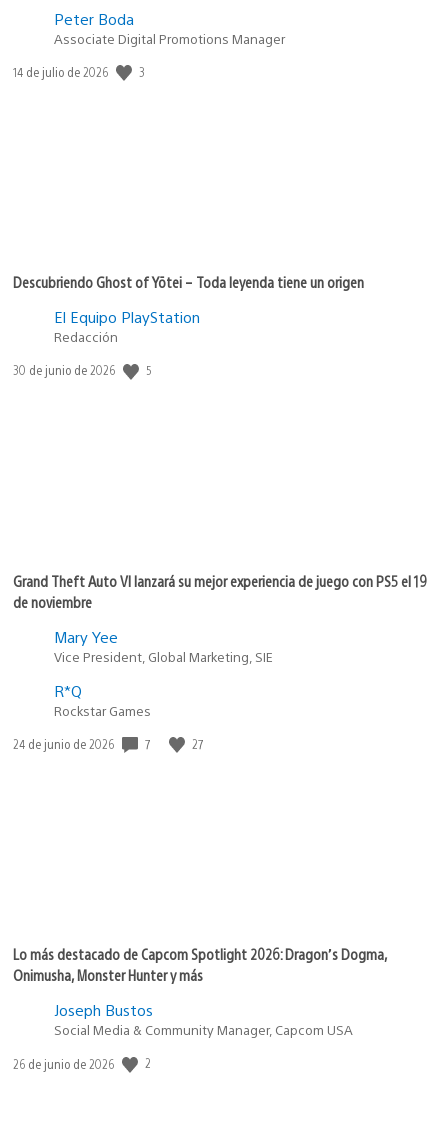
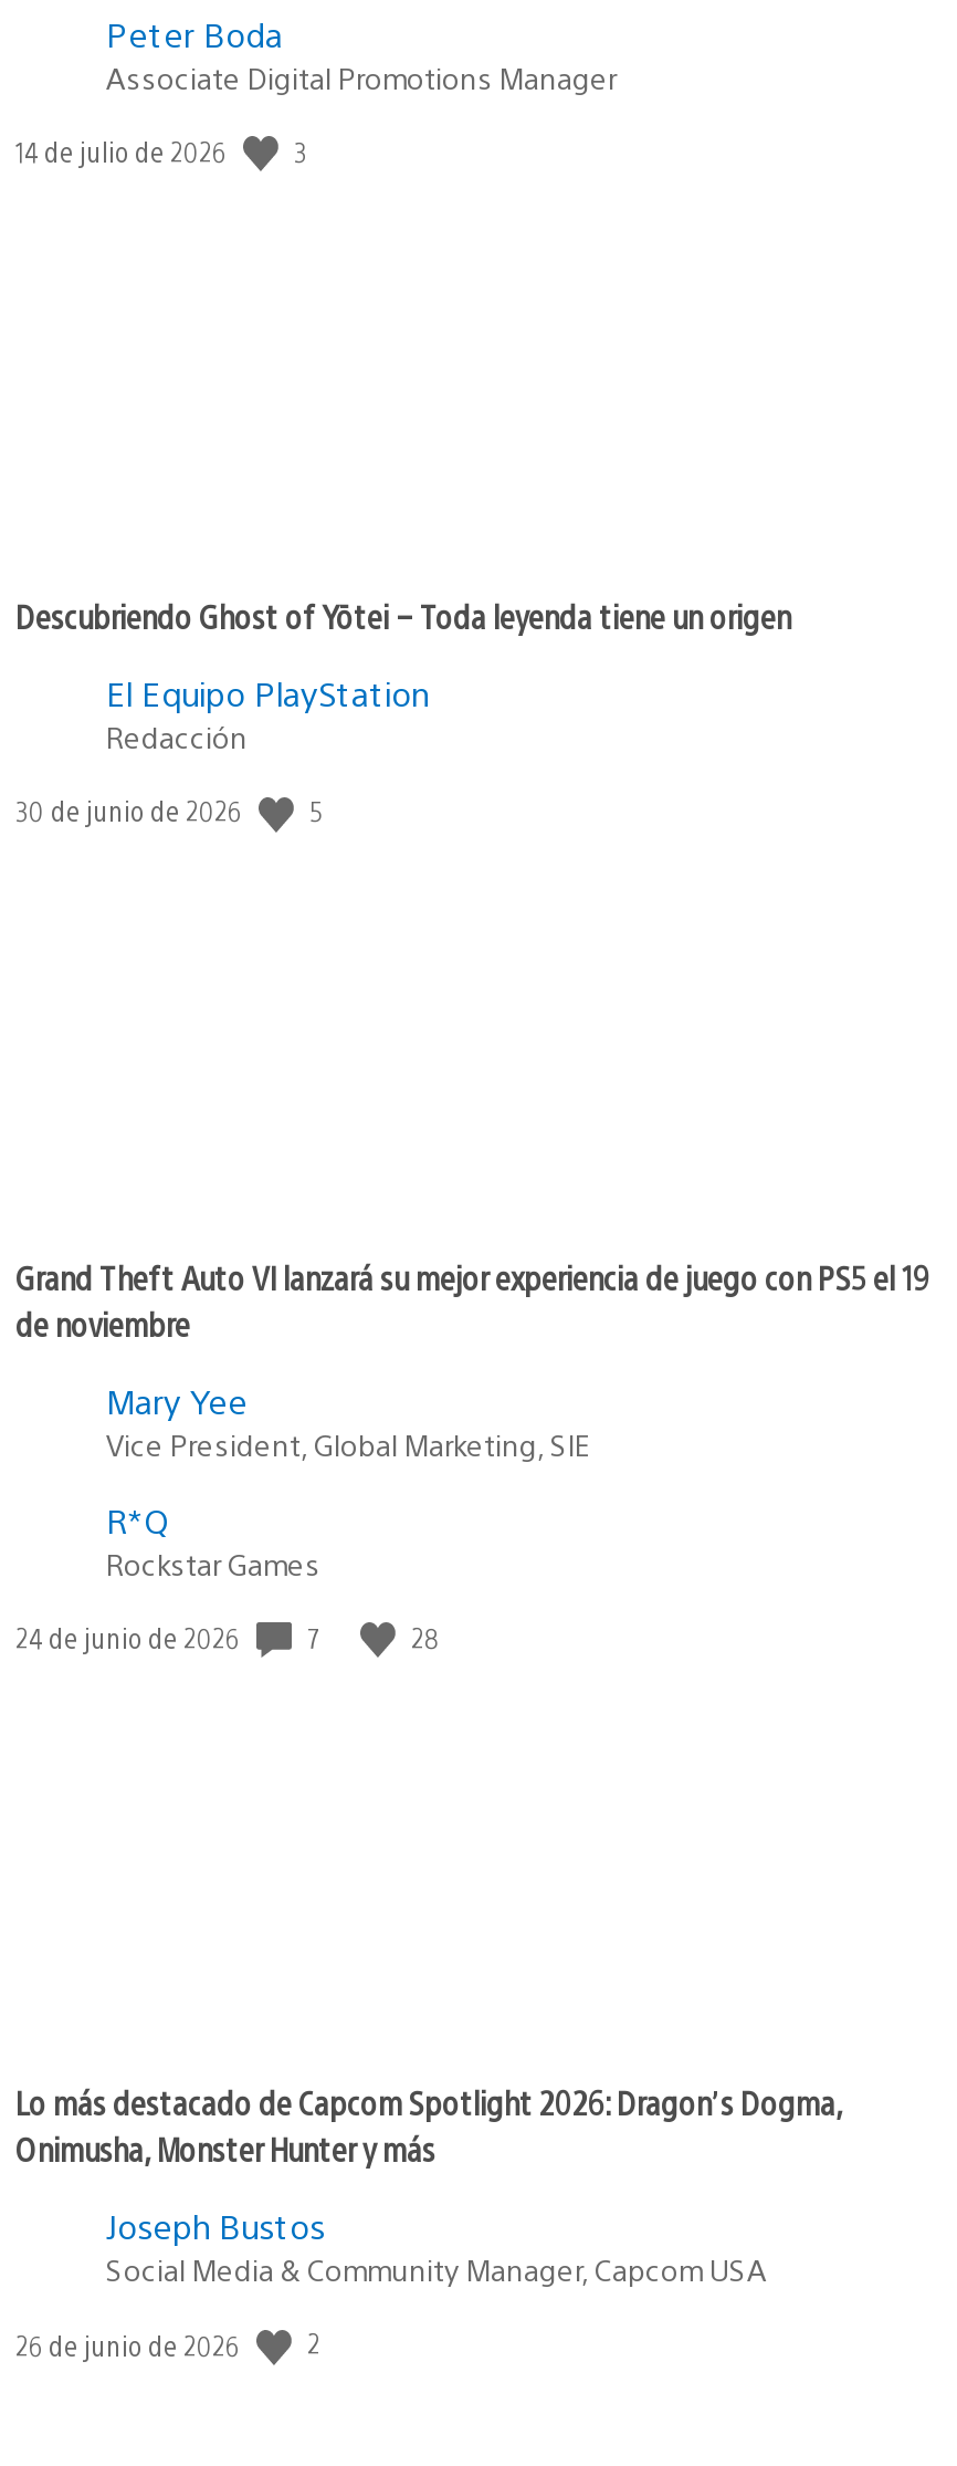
[192,735,203,752] 27 -> [411,1617,438,1655] 28

